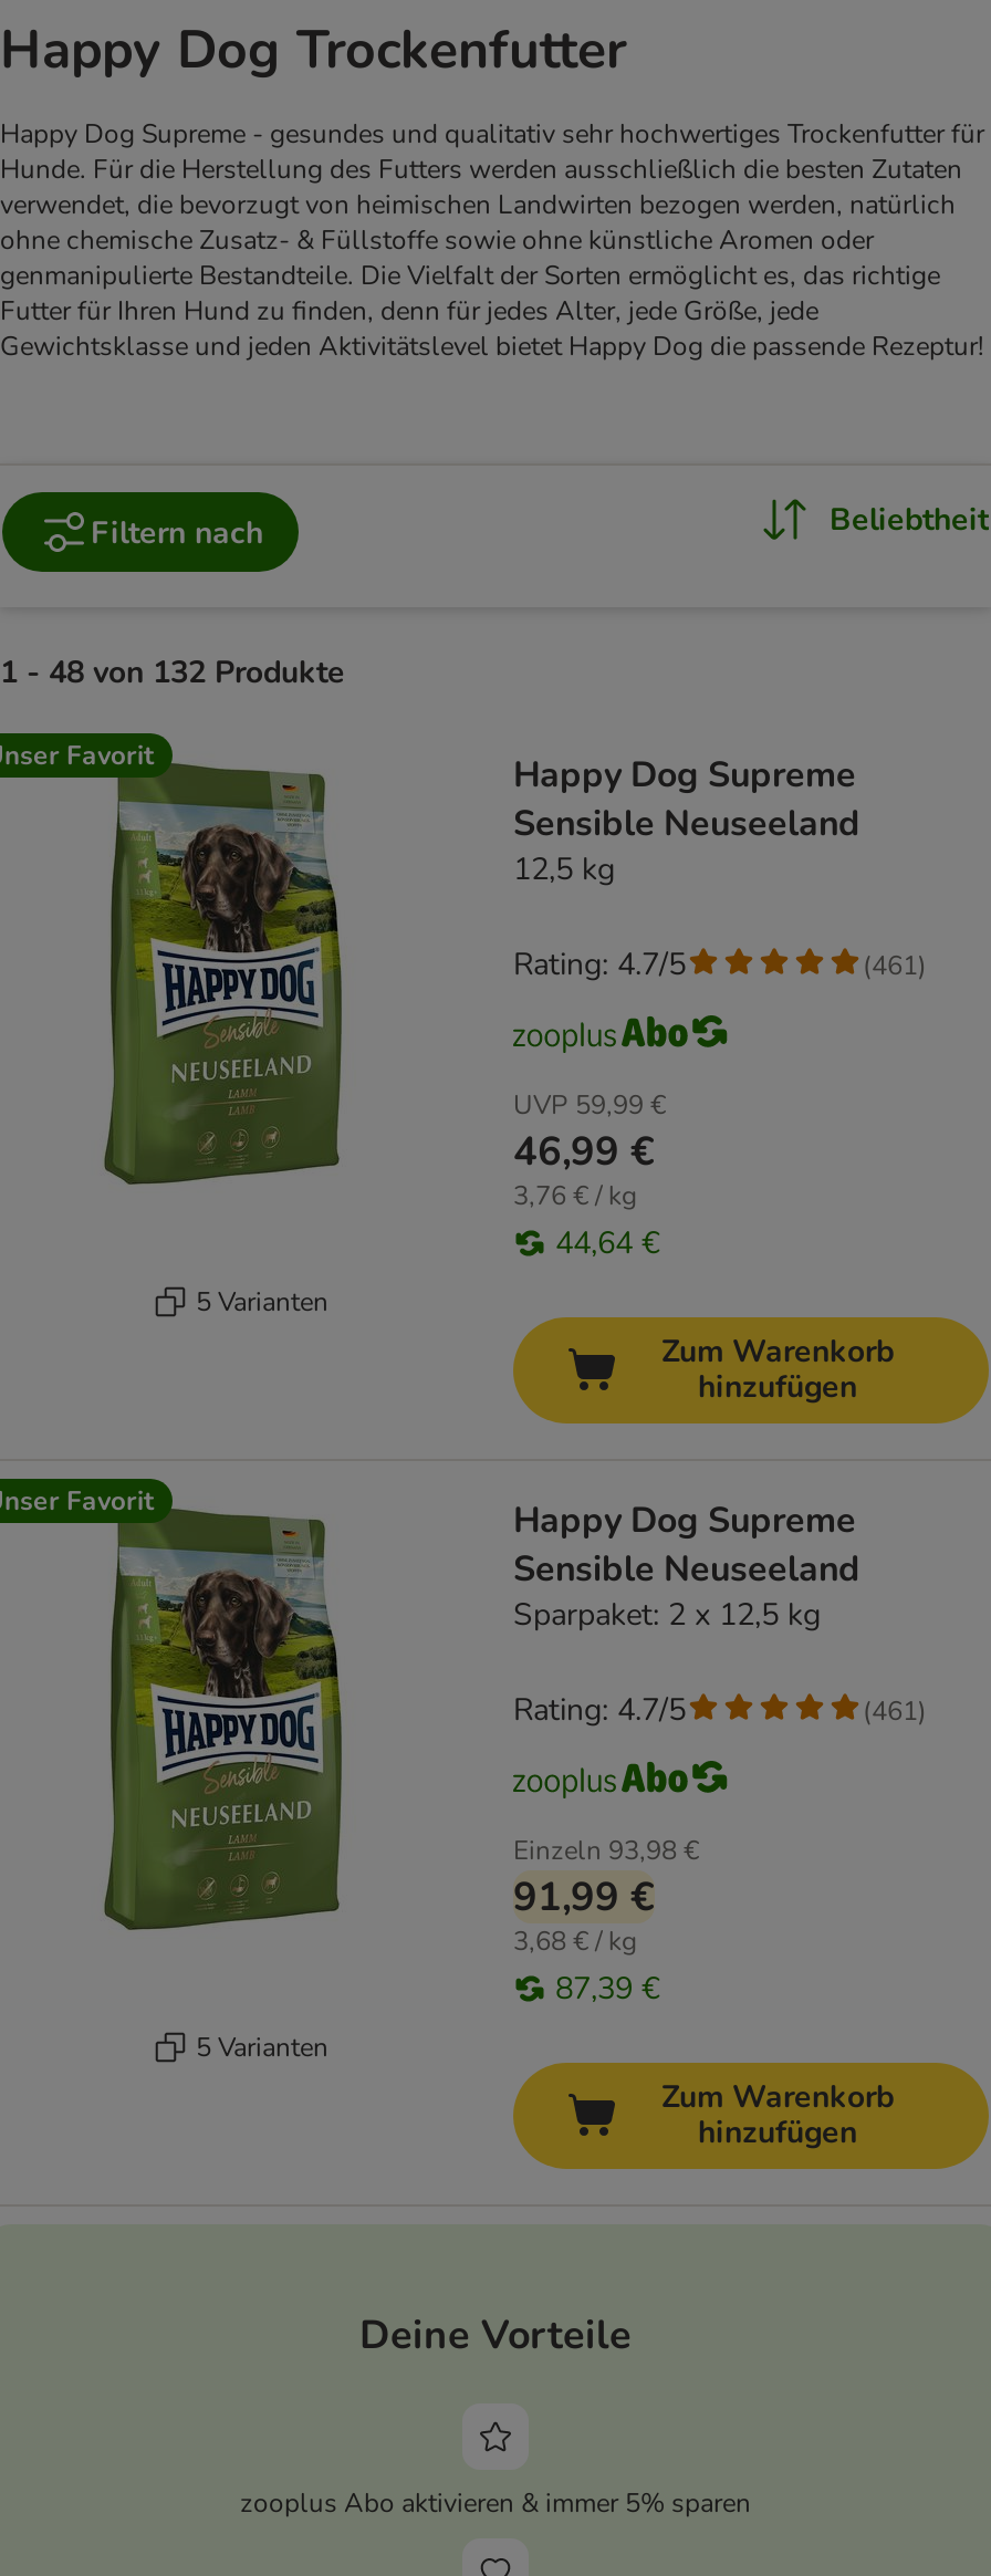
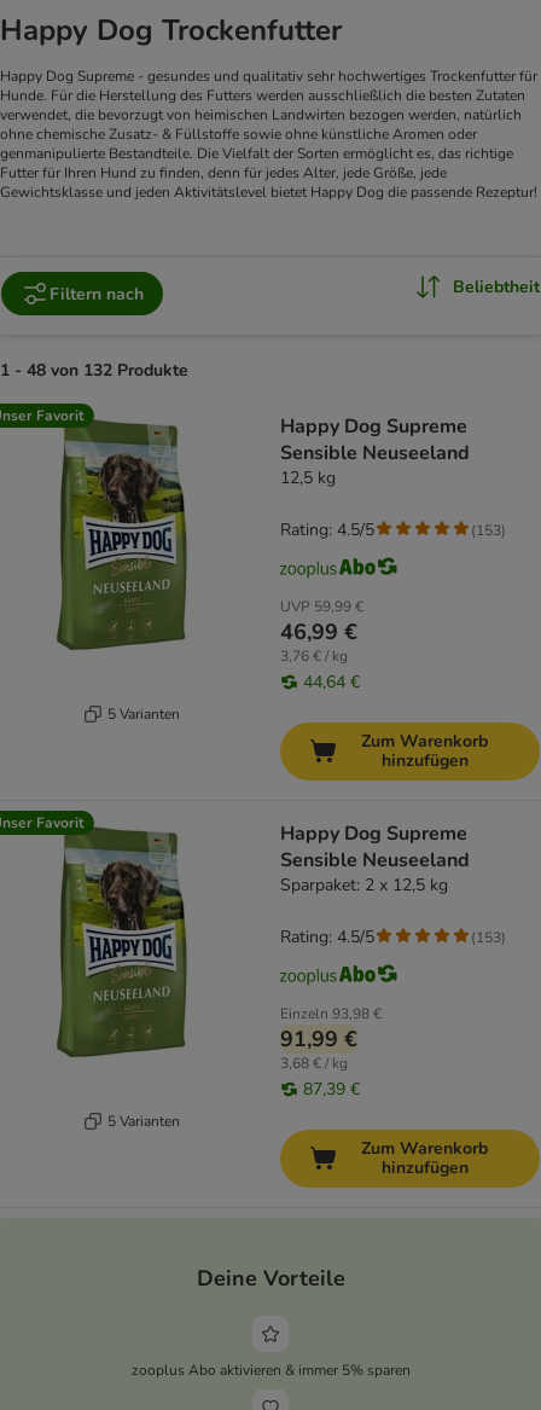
[513,944,686,986] Rating: 4.7/5 -> [280,518,374,541] Rating: 4.5/5
[863,947,927,982] (461) -> [471,520,506,540] (153)
[513,1689,686,1731] Rating: 4.7/5 -> [280,926,374,949] Rating: 4.5/5
[863,1692,927,1728] (461) -> [471,927,506,947] (153)

